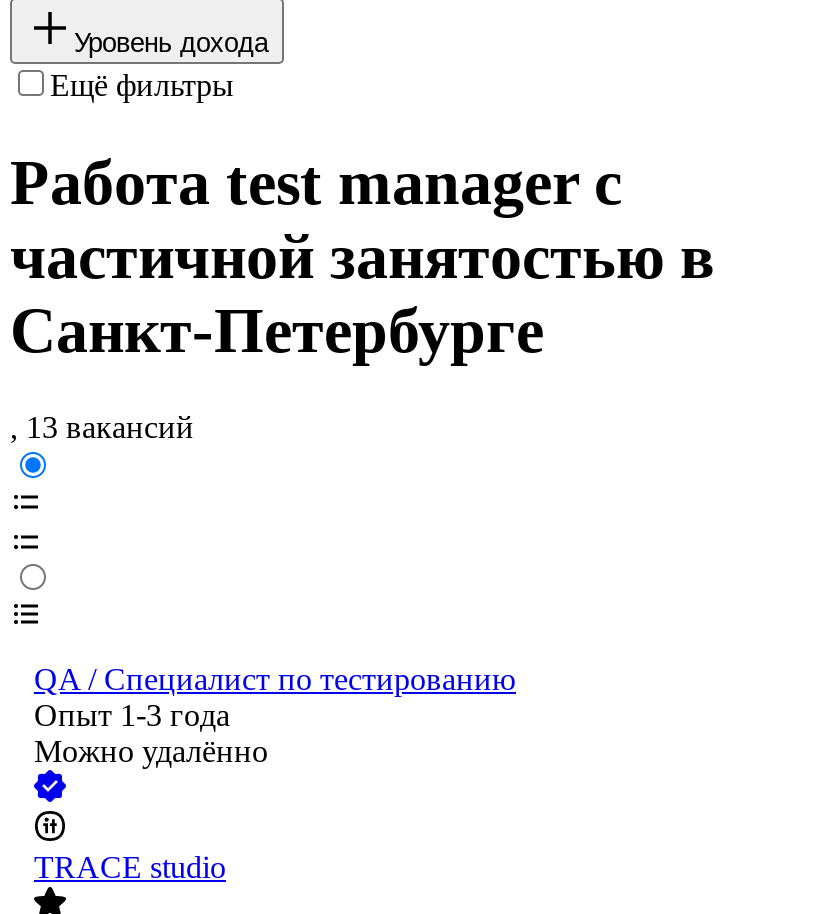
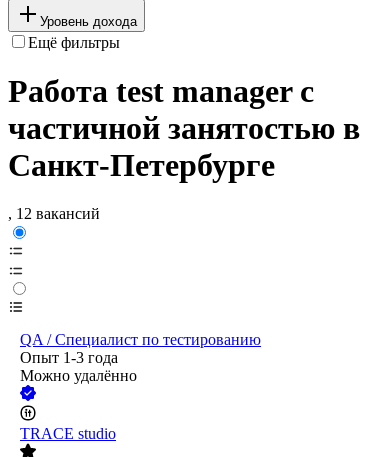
[10,411,194,445] , 13 вакансий -> [8,205,100,222] , 12 вакансий

